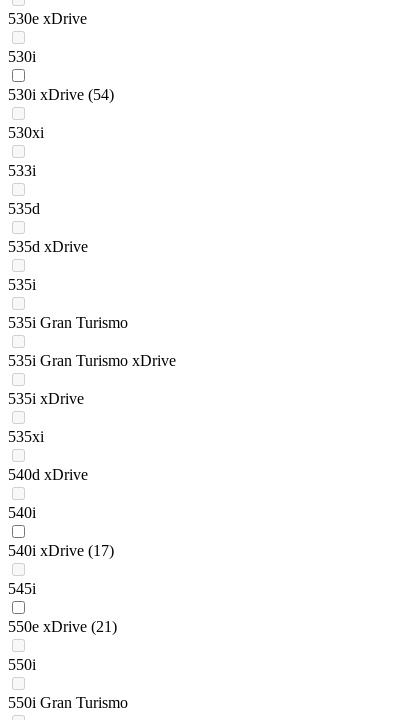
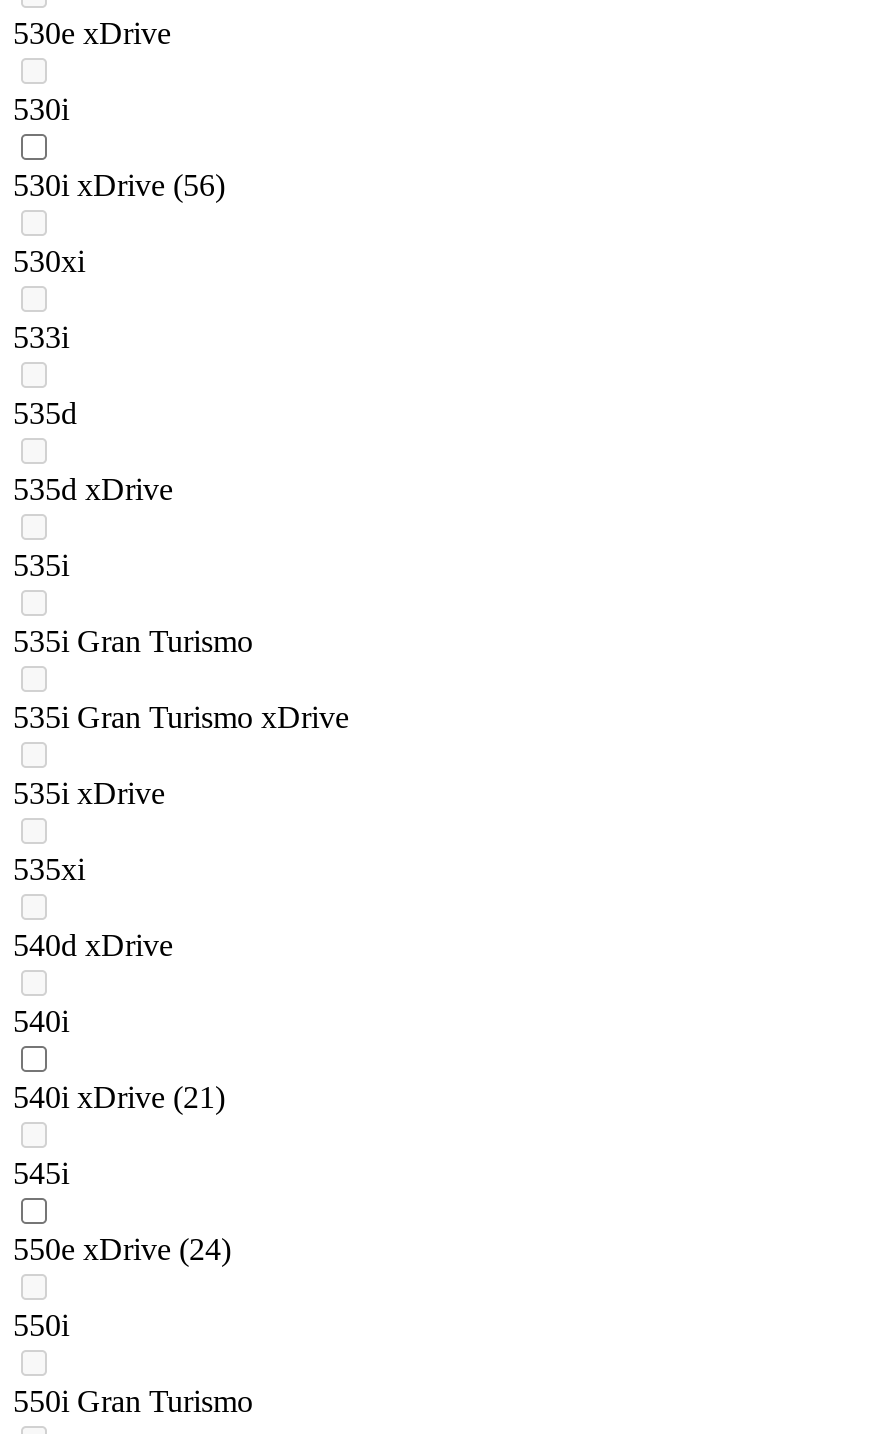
[8,86,114,103] 530i xDrive (54) -> [13,169,225,203] 530i xDrive (56)
[8,542,114,559] 540i xDrive (17) -> [13,1081,225,1115] 540i xDrive (21)
[8,618,117,635] 550e xDrive (21) -> [13,1233,231,1267] 550e xDrive (24)

